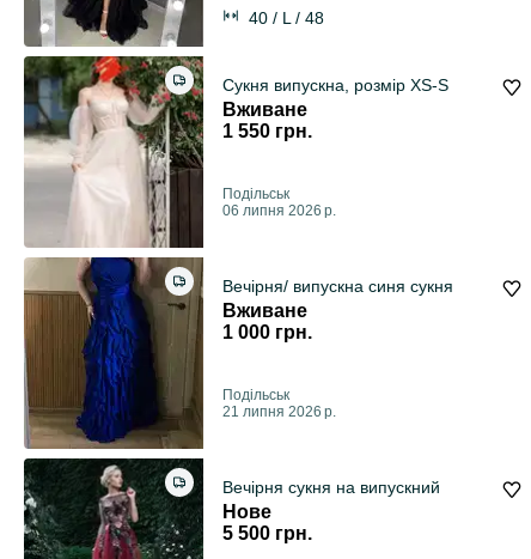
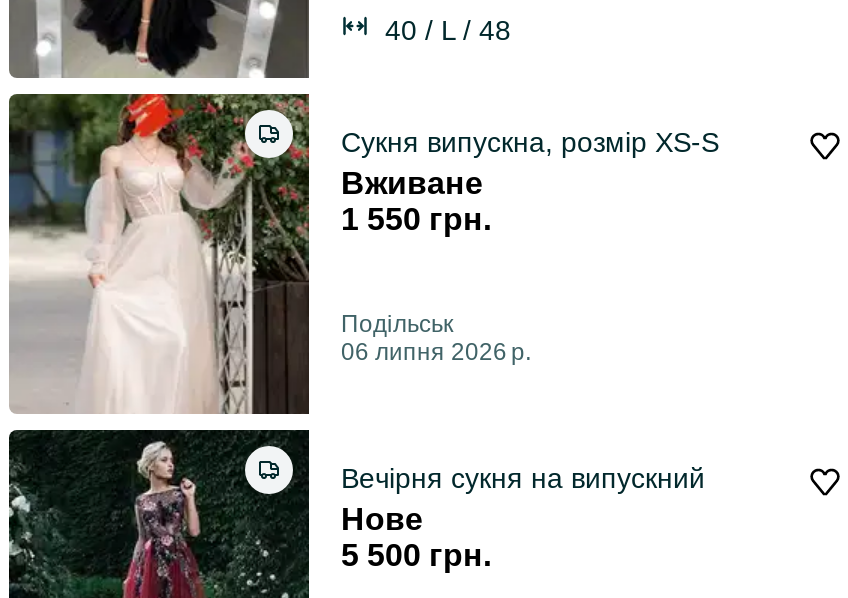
[24,257,453,449] [image] | Вечірня/ випускна синя сукня | Вживане | 1 000 грн. | Подільськ | 21 липня 2026 р. -> none

